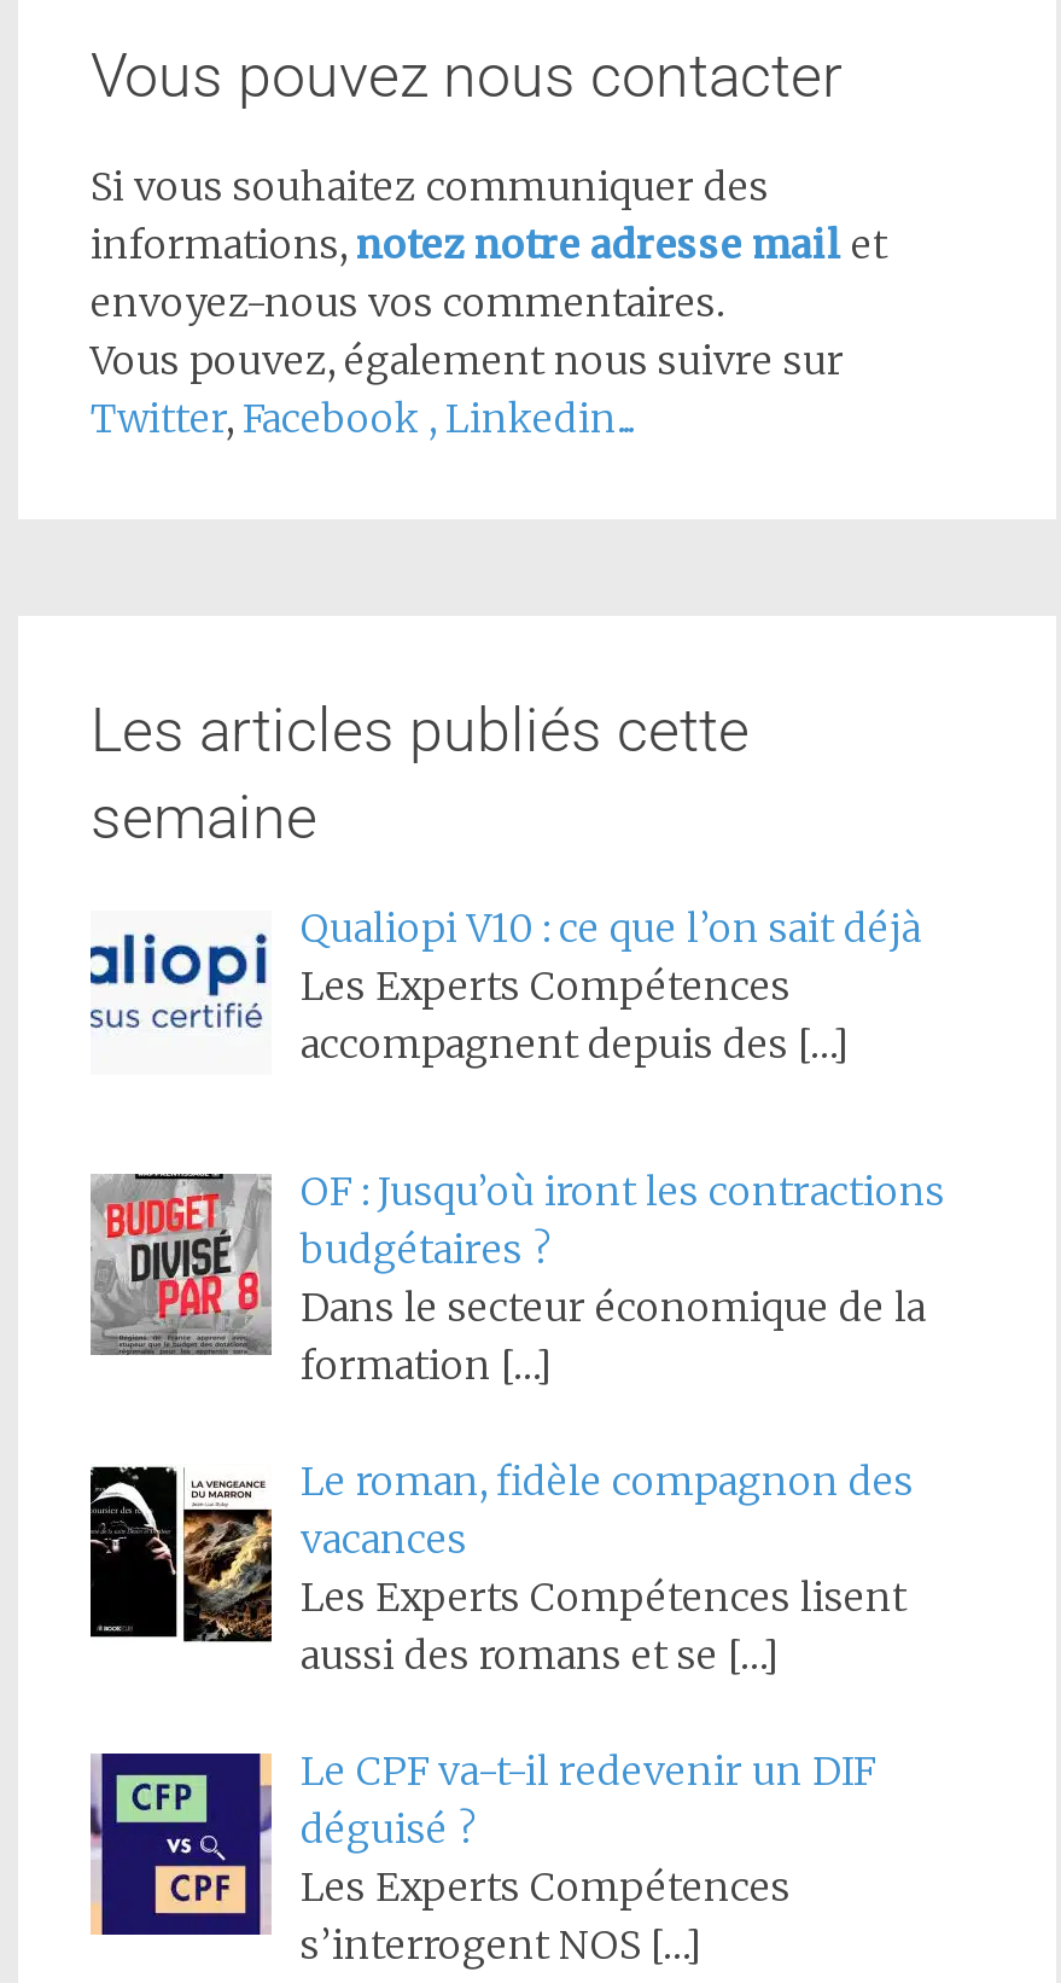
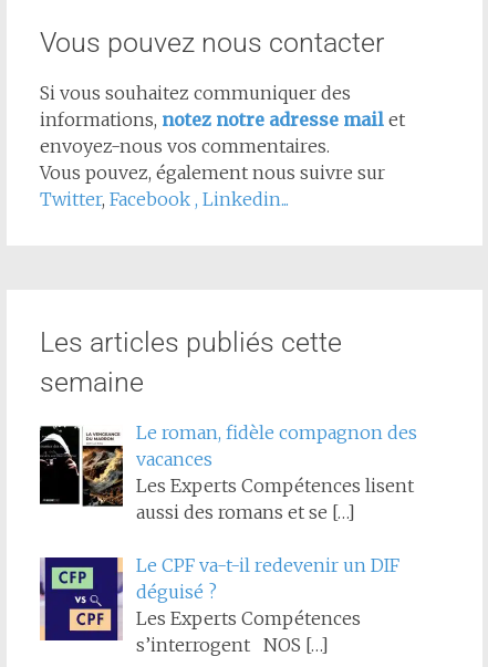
[88,905,945,1390] [image] | Qualiopi V10 : ce que l’on sait déjà | Les Experts Compétences | accompagnent depuis des […] | OF : Jusqu’où iront les contractions | budgétaires ? | Dans le secteur économique de la | formation […] -> none
[91,1173,267,1359] [image] -> none

